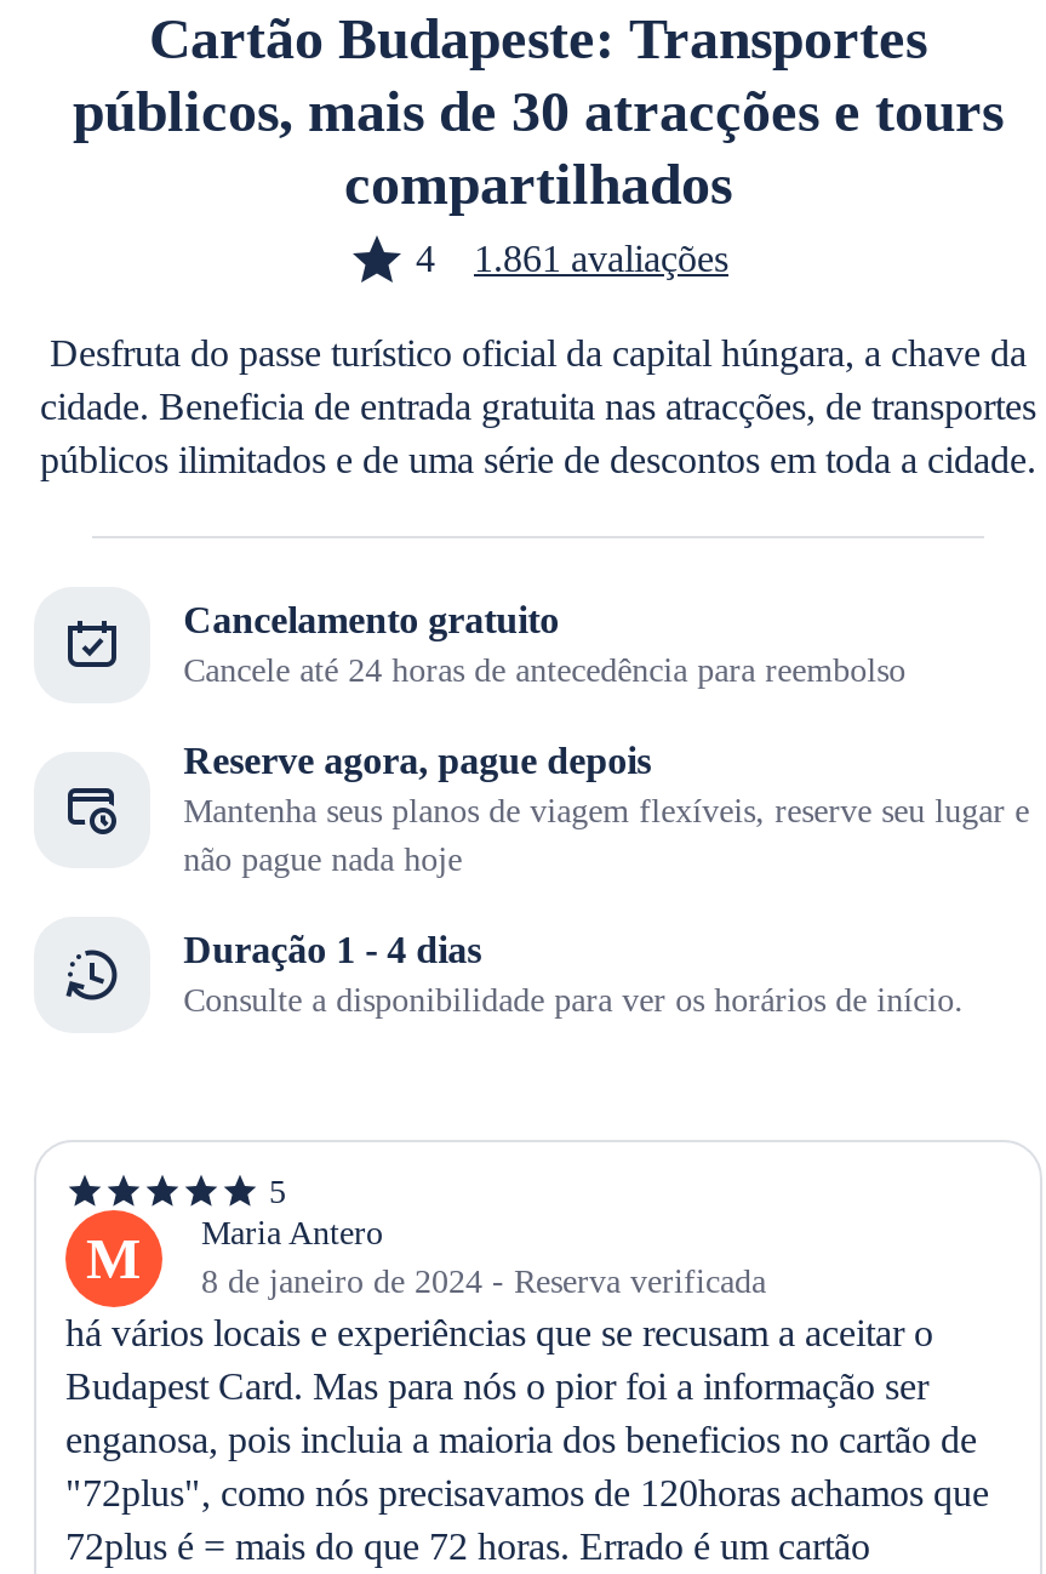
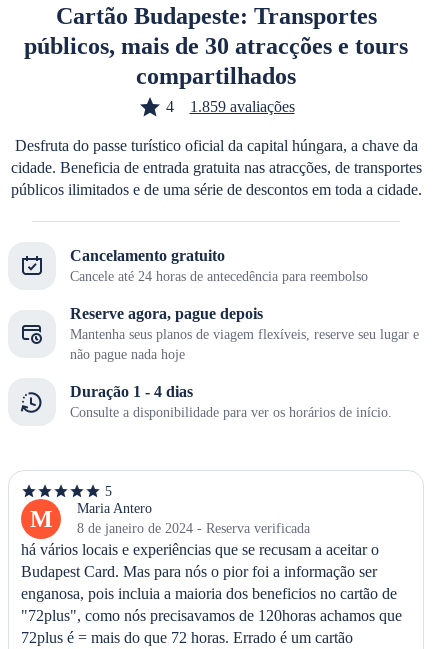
[416,238,728,279] 4 1.861 avaliações -> [165,98,294,115] 4 1.859 avaliações

